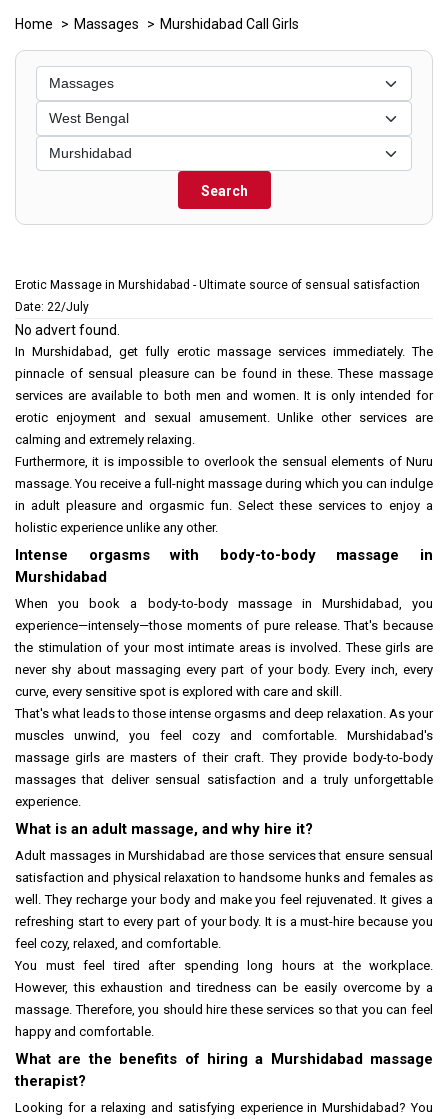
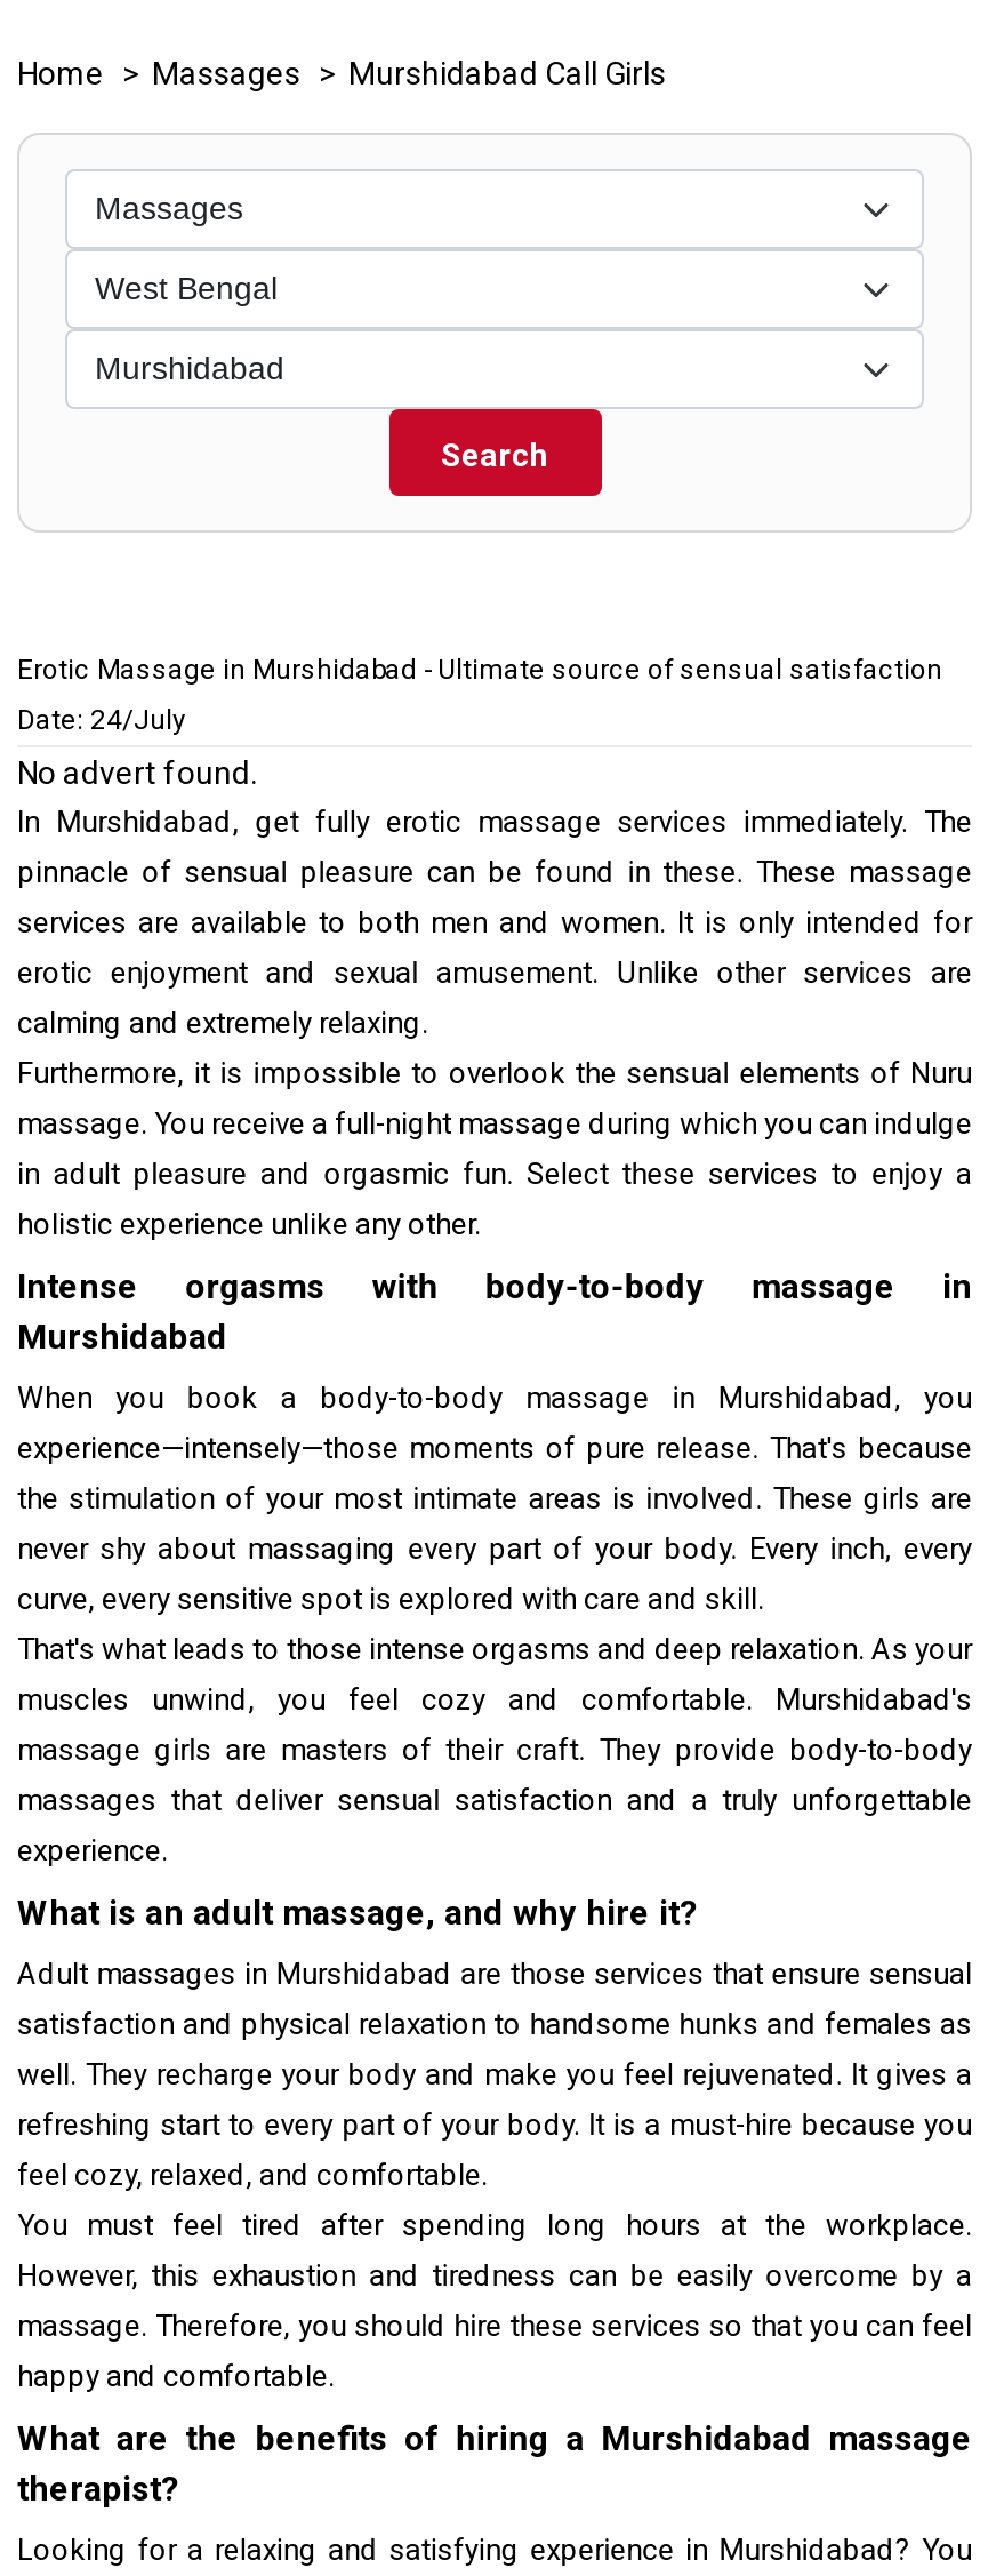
[15,300,89,314] Date: 22/July -> [17,704,186,736] Date: 24/July

